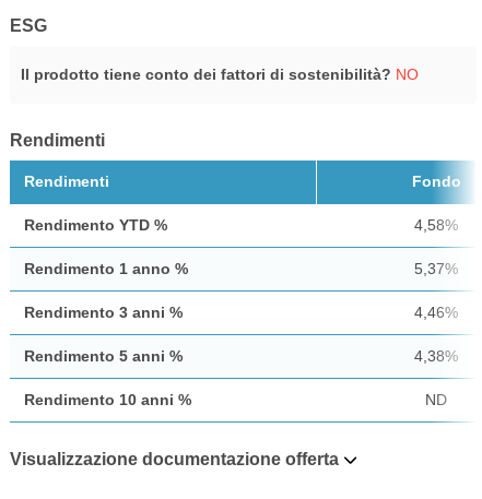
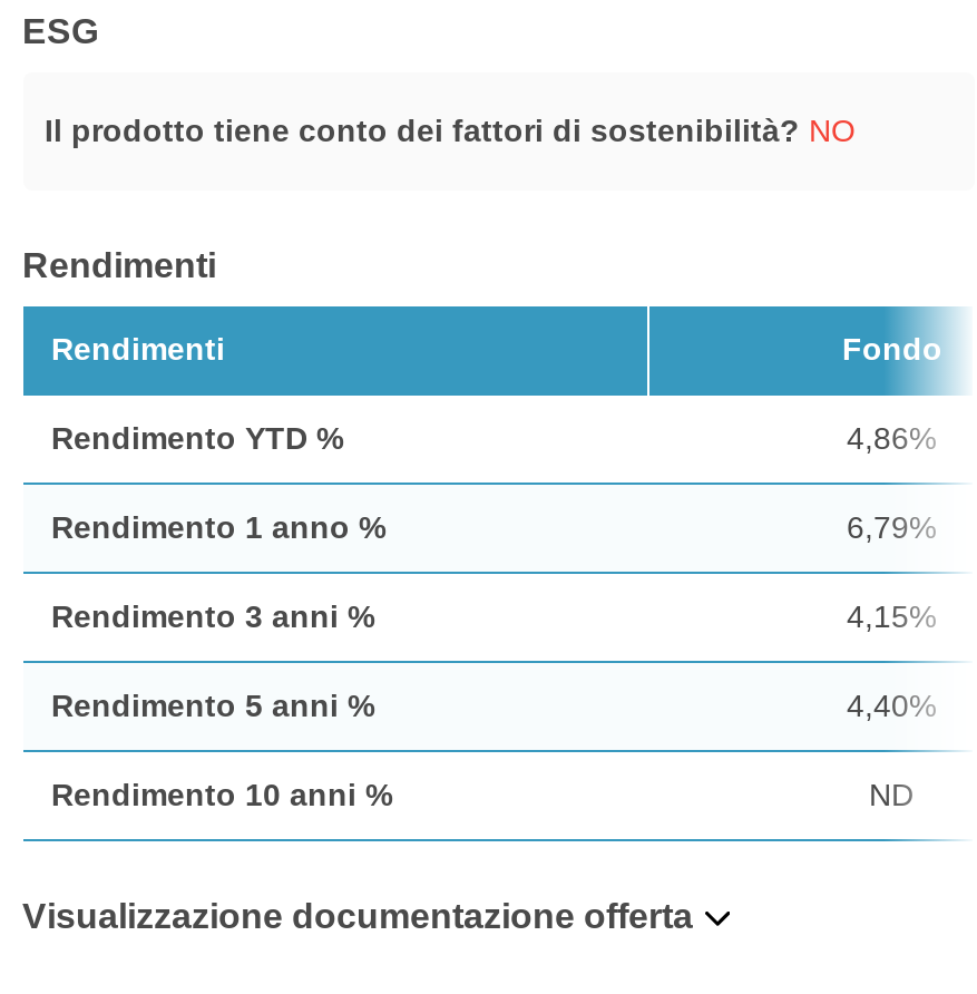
[414,216,457,234] 4,58% -> [847,421,936,456] 4,86%
[414,260,457,278] 5,37% -> [847,510,936,545] 6,79%
[414,304,457,321] 4,46% -> [847,599,936,635] 4,15%
[414,347,457,365] 4,38% -> [847,688,936,724] 4,40%

